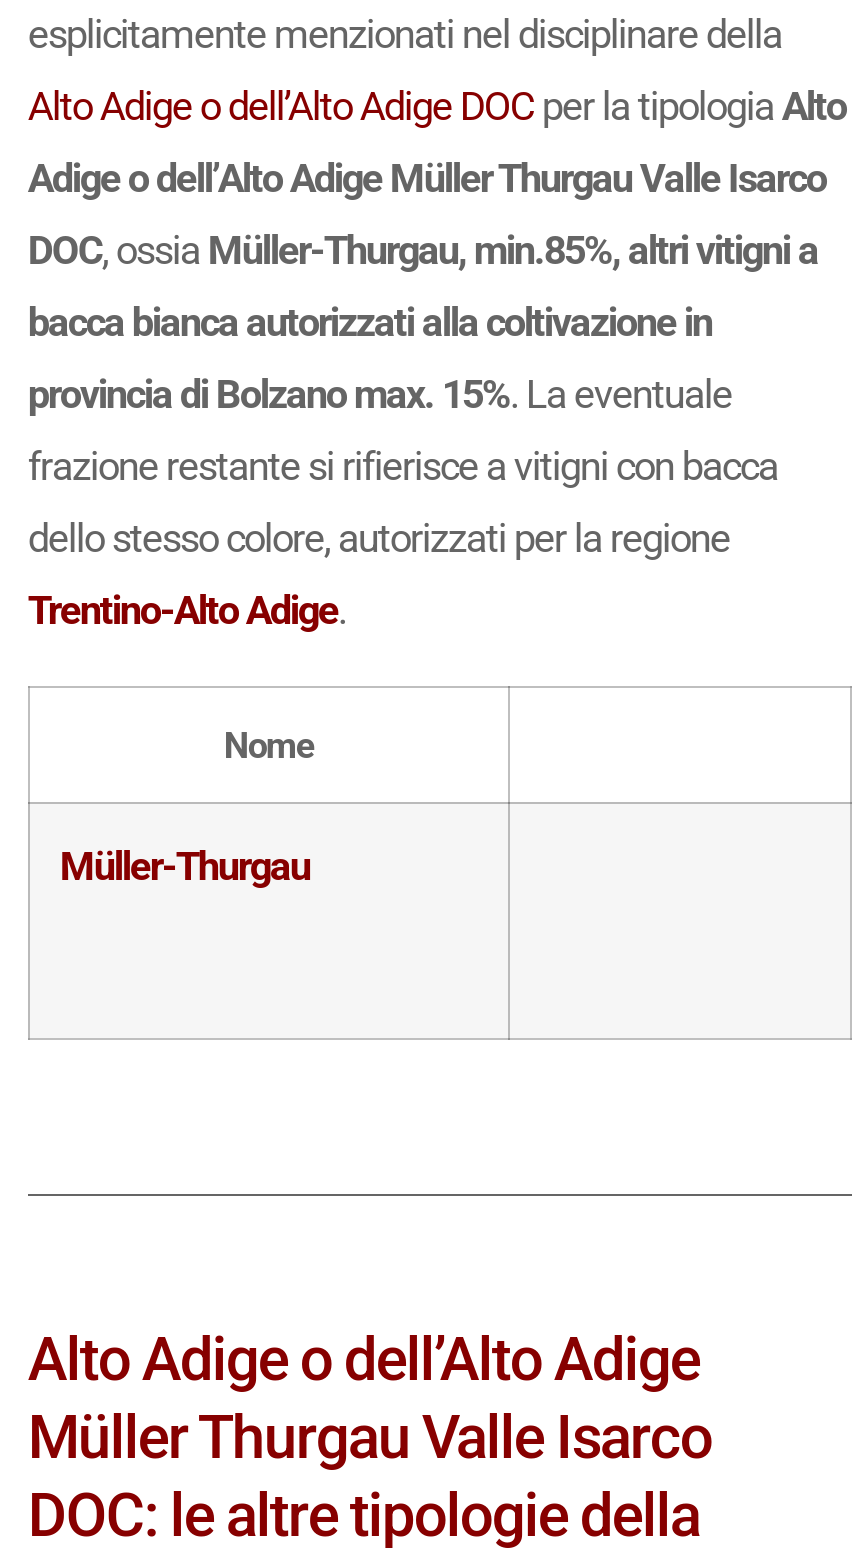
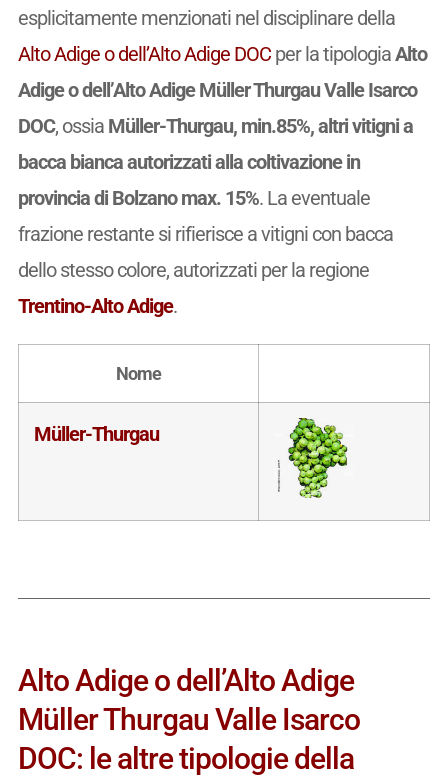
none -> [277,417,348,499] [image]

